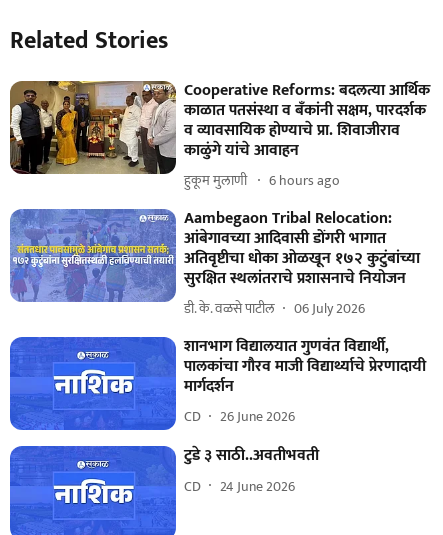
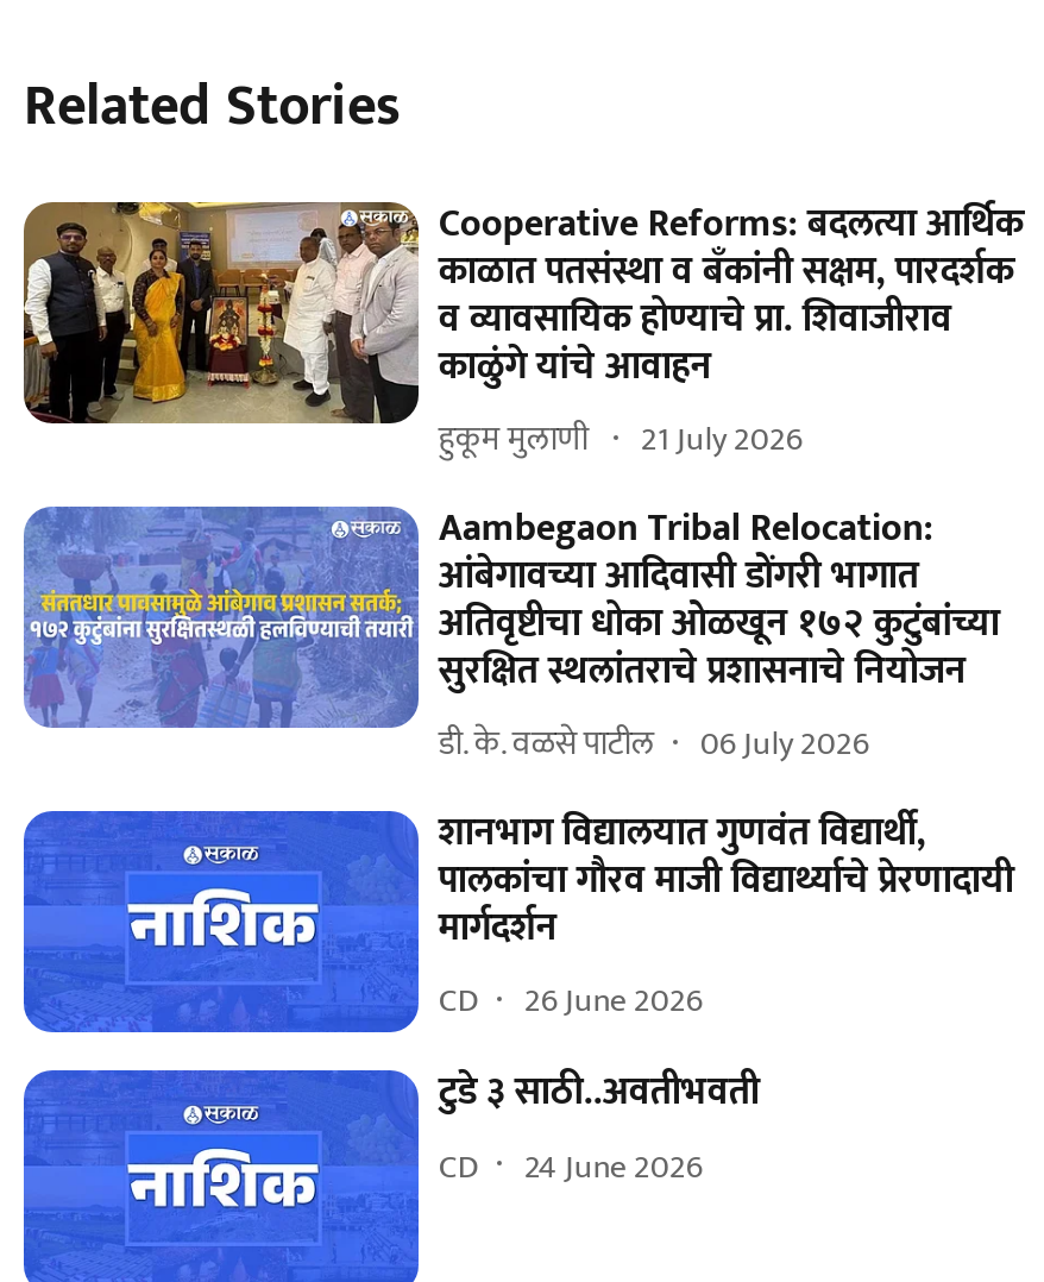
[184,169,340,192] हुकूम मुलाणी 6 hours ago -> [439,411,802,466] हुकूम मुलाणी 21 July 2026

